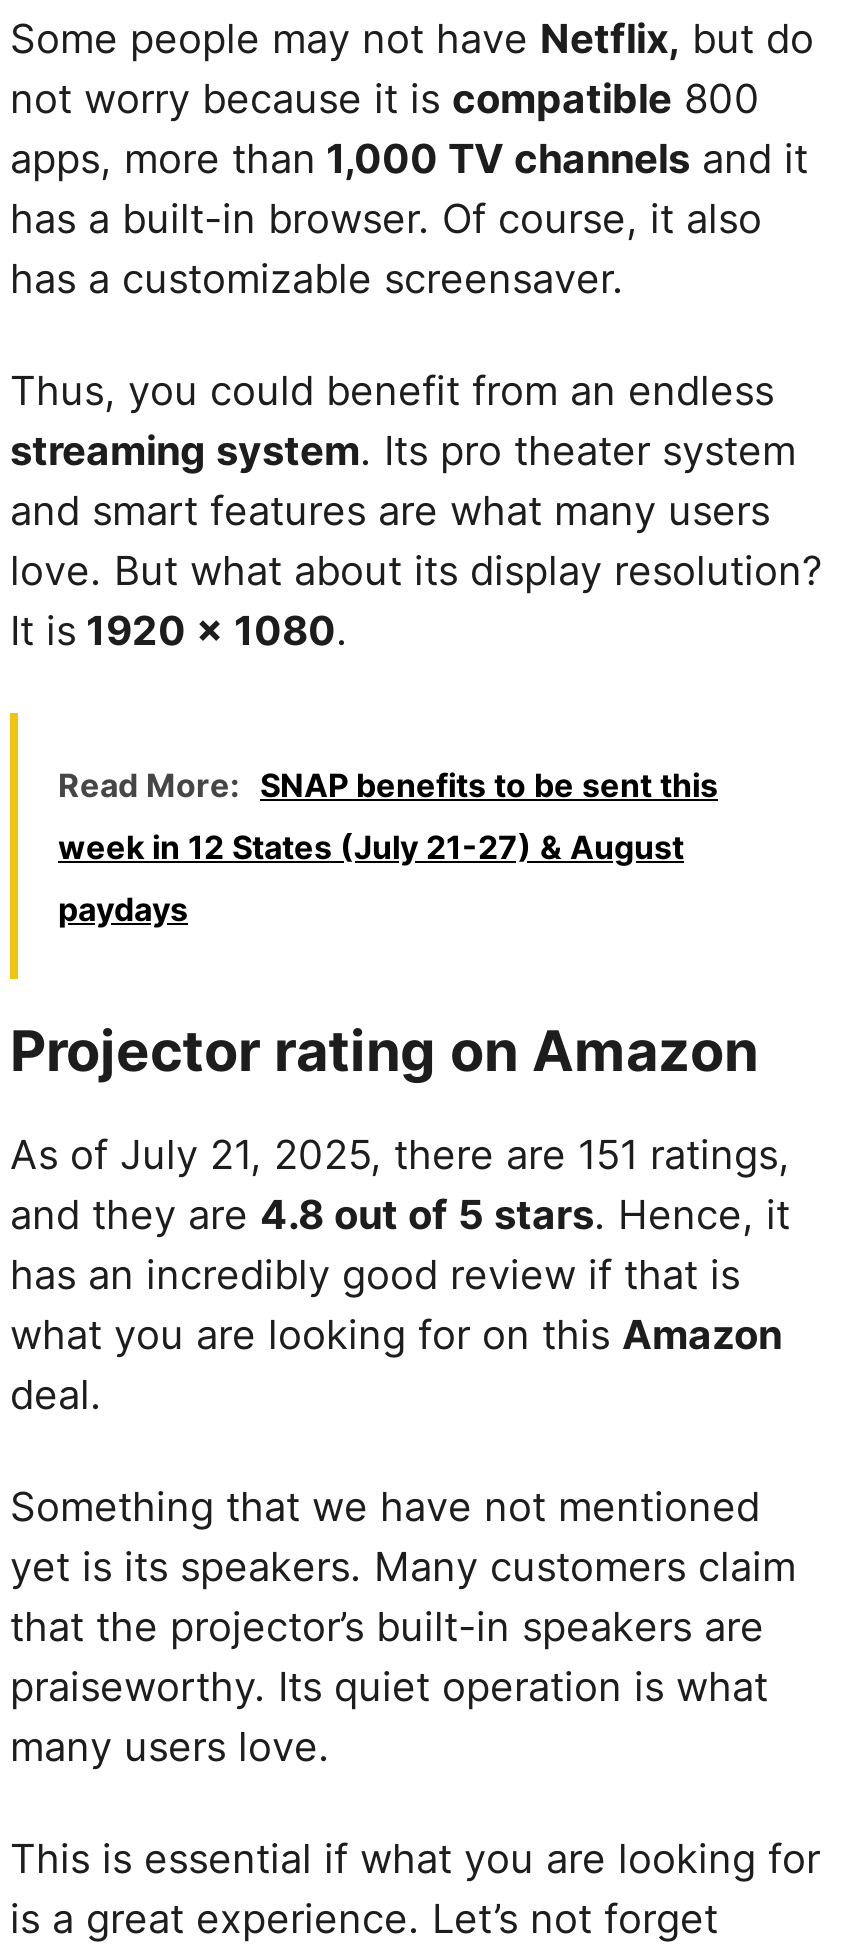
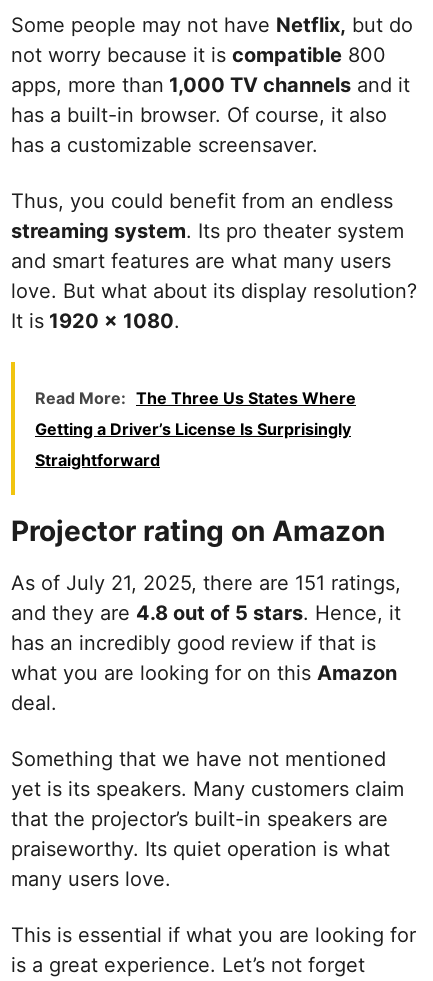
[58,764,718,804] Read More: SNAP benefits to be sent this -> [35,388,356,408] Read More: The Three Us States Where
[58,826,684,866] week in 12 States (July 21-27) & August -> [35,419,351,439] Getting a Driver’s License Is Surprisingly
[58,888,188,928] paydays -> [35,450,160,470] Straightforward

